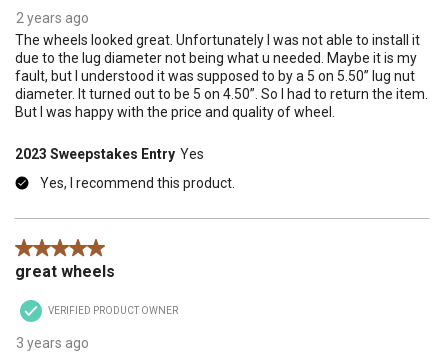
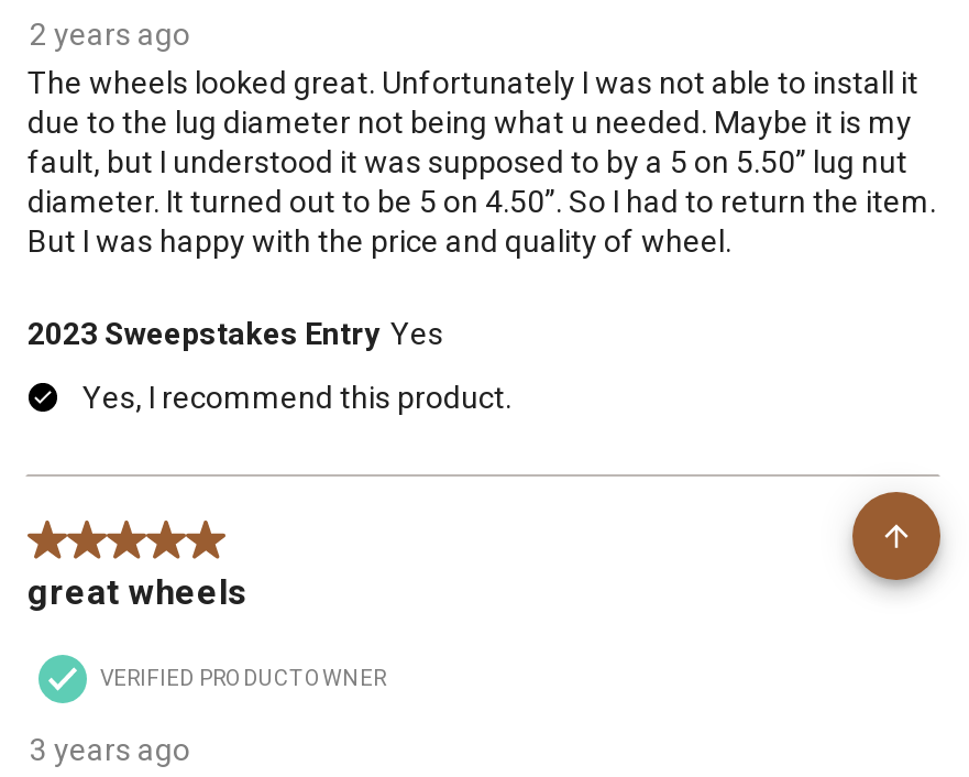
none -> [848,488,945,595] [image]

